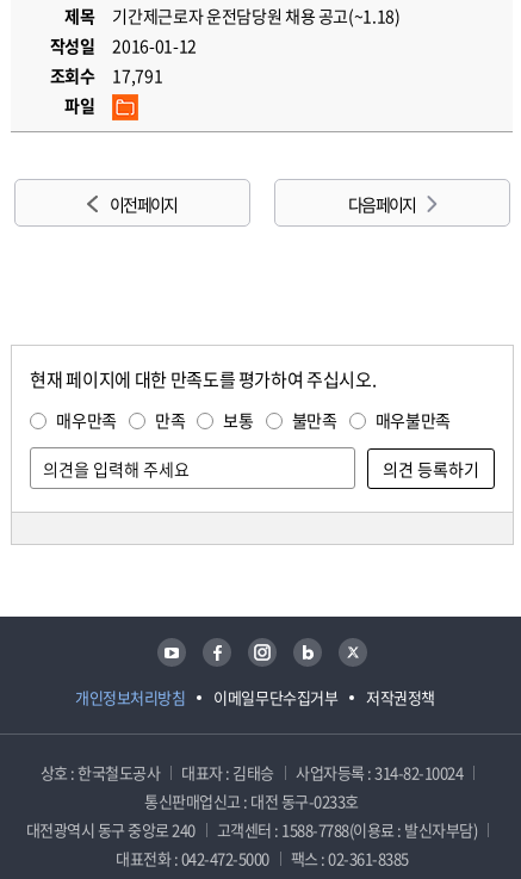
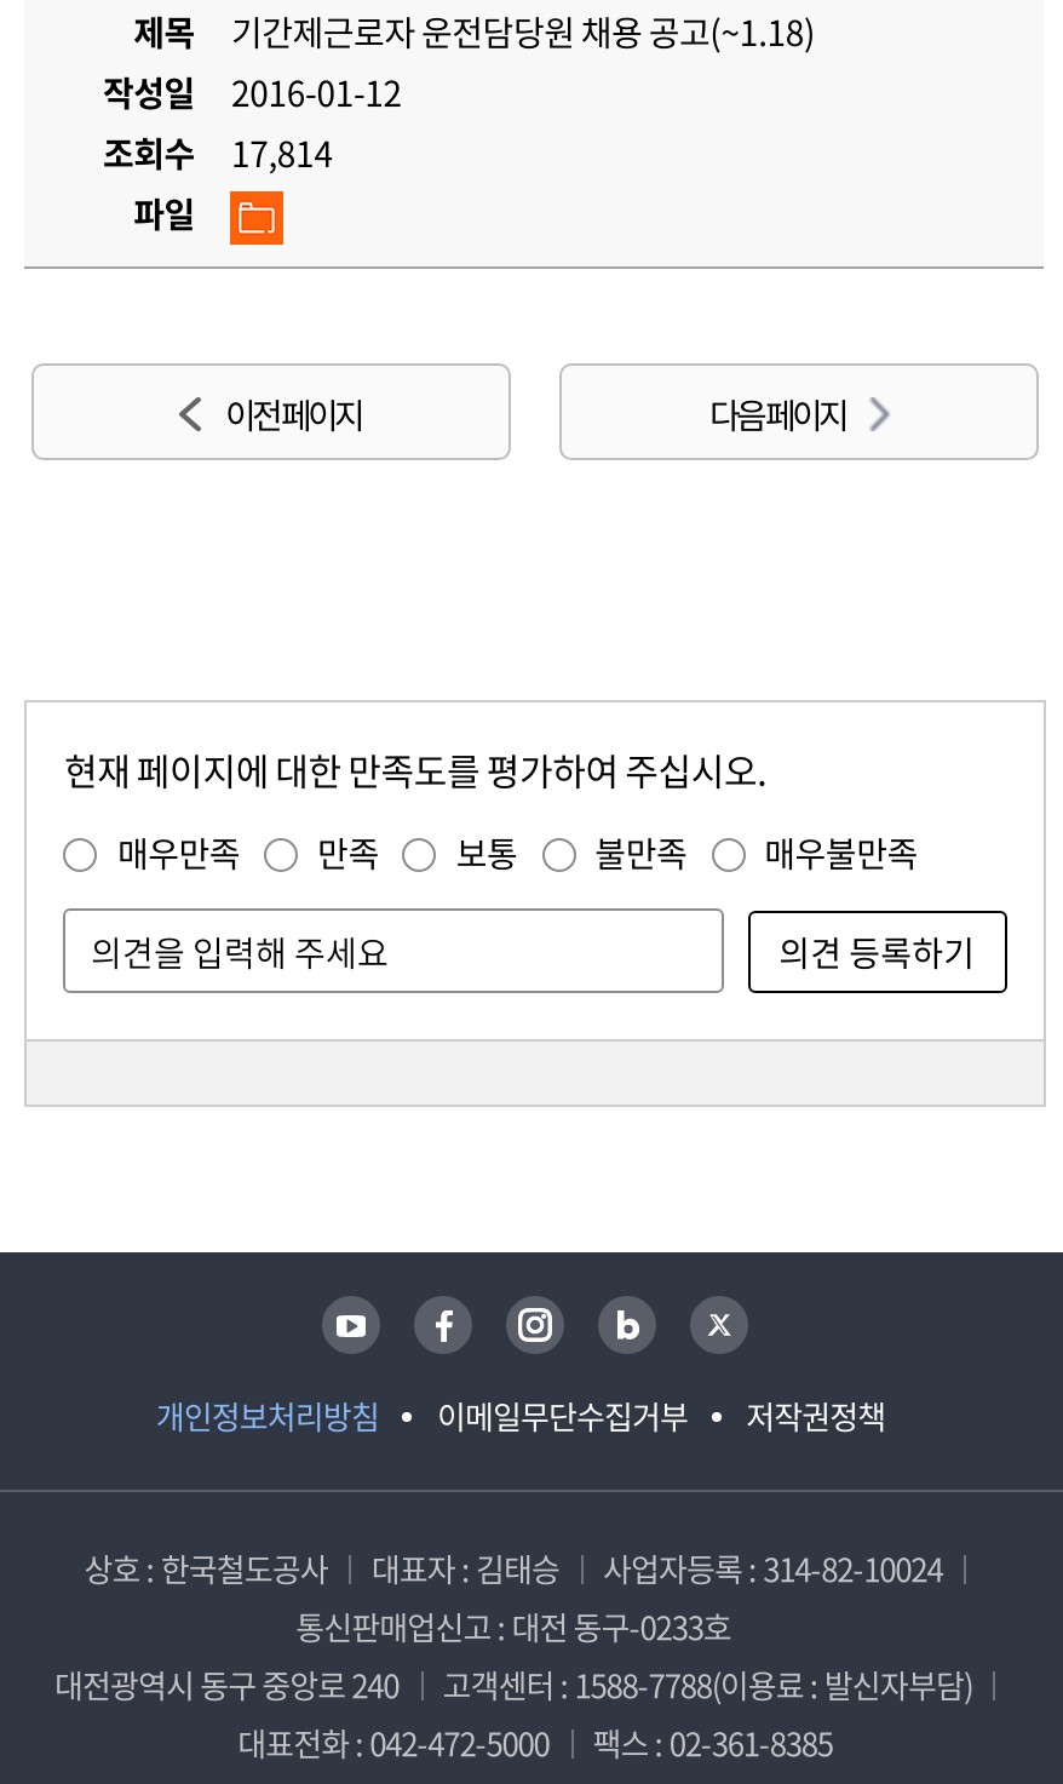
[49,63,162,87] 조회수 17,791 -> [103,128,332,177] 조회수 17,814

